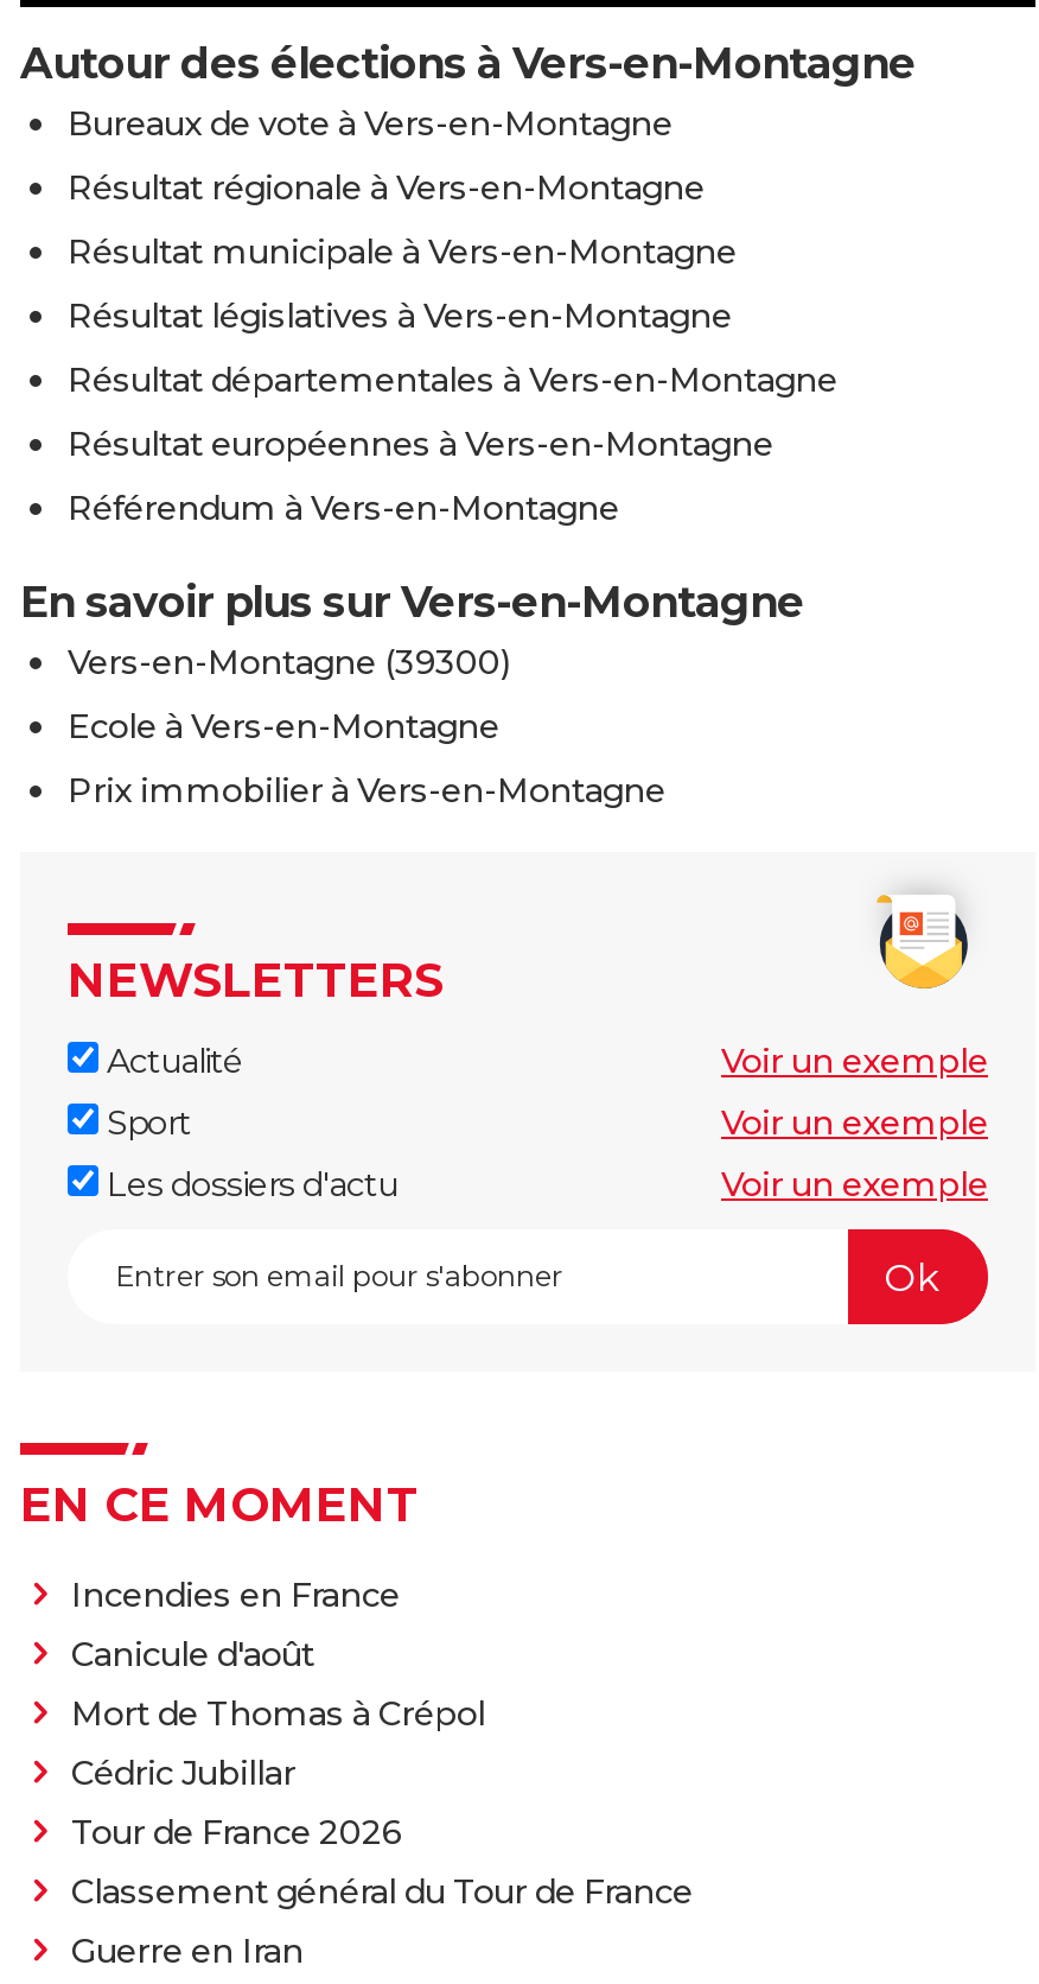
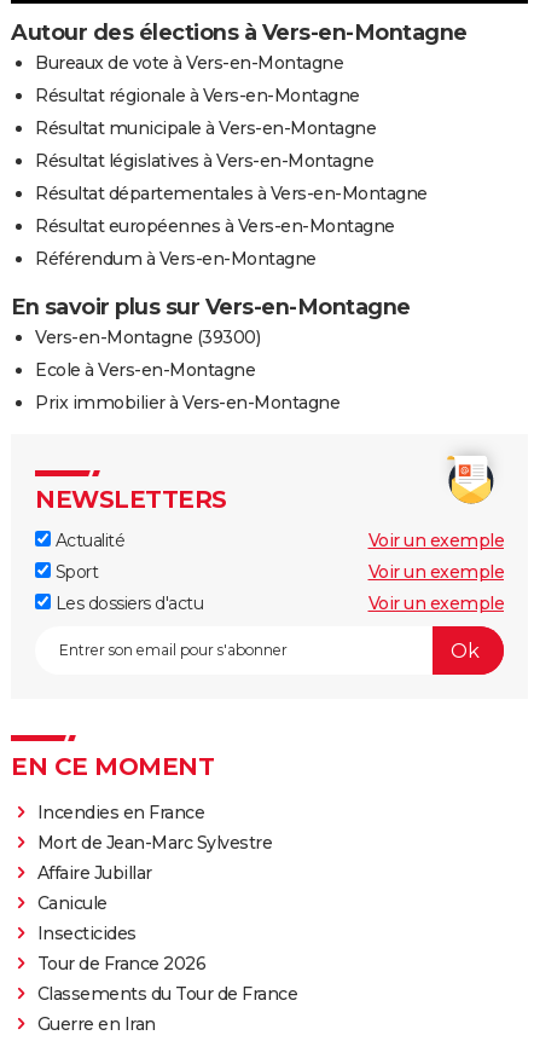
[71,1634,485,1795] Canicule d'août | Mort de Thomas à Crépol | Cédric Jubillar -> [37,832,272,945] Mort de Jean-Marc Sylvestre | Affaire Jubillar | Canicule | Insecticides
[71,1871,693,1914] Classement général du Tour de France -> [37,983,297,1005] Classements du Tour de France

